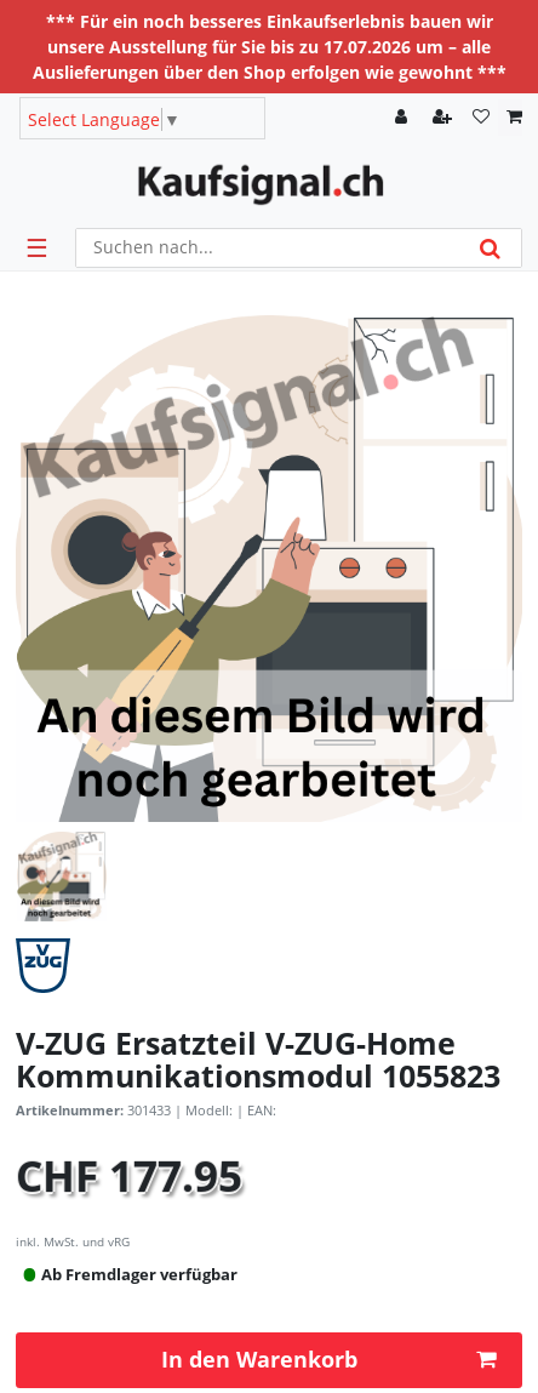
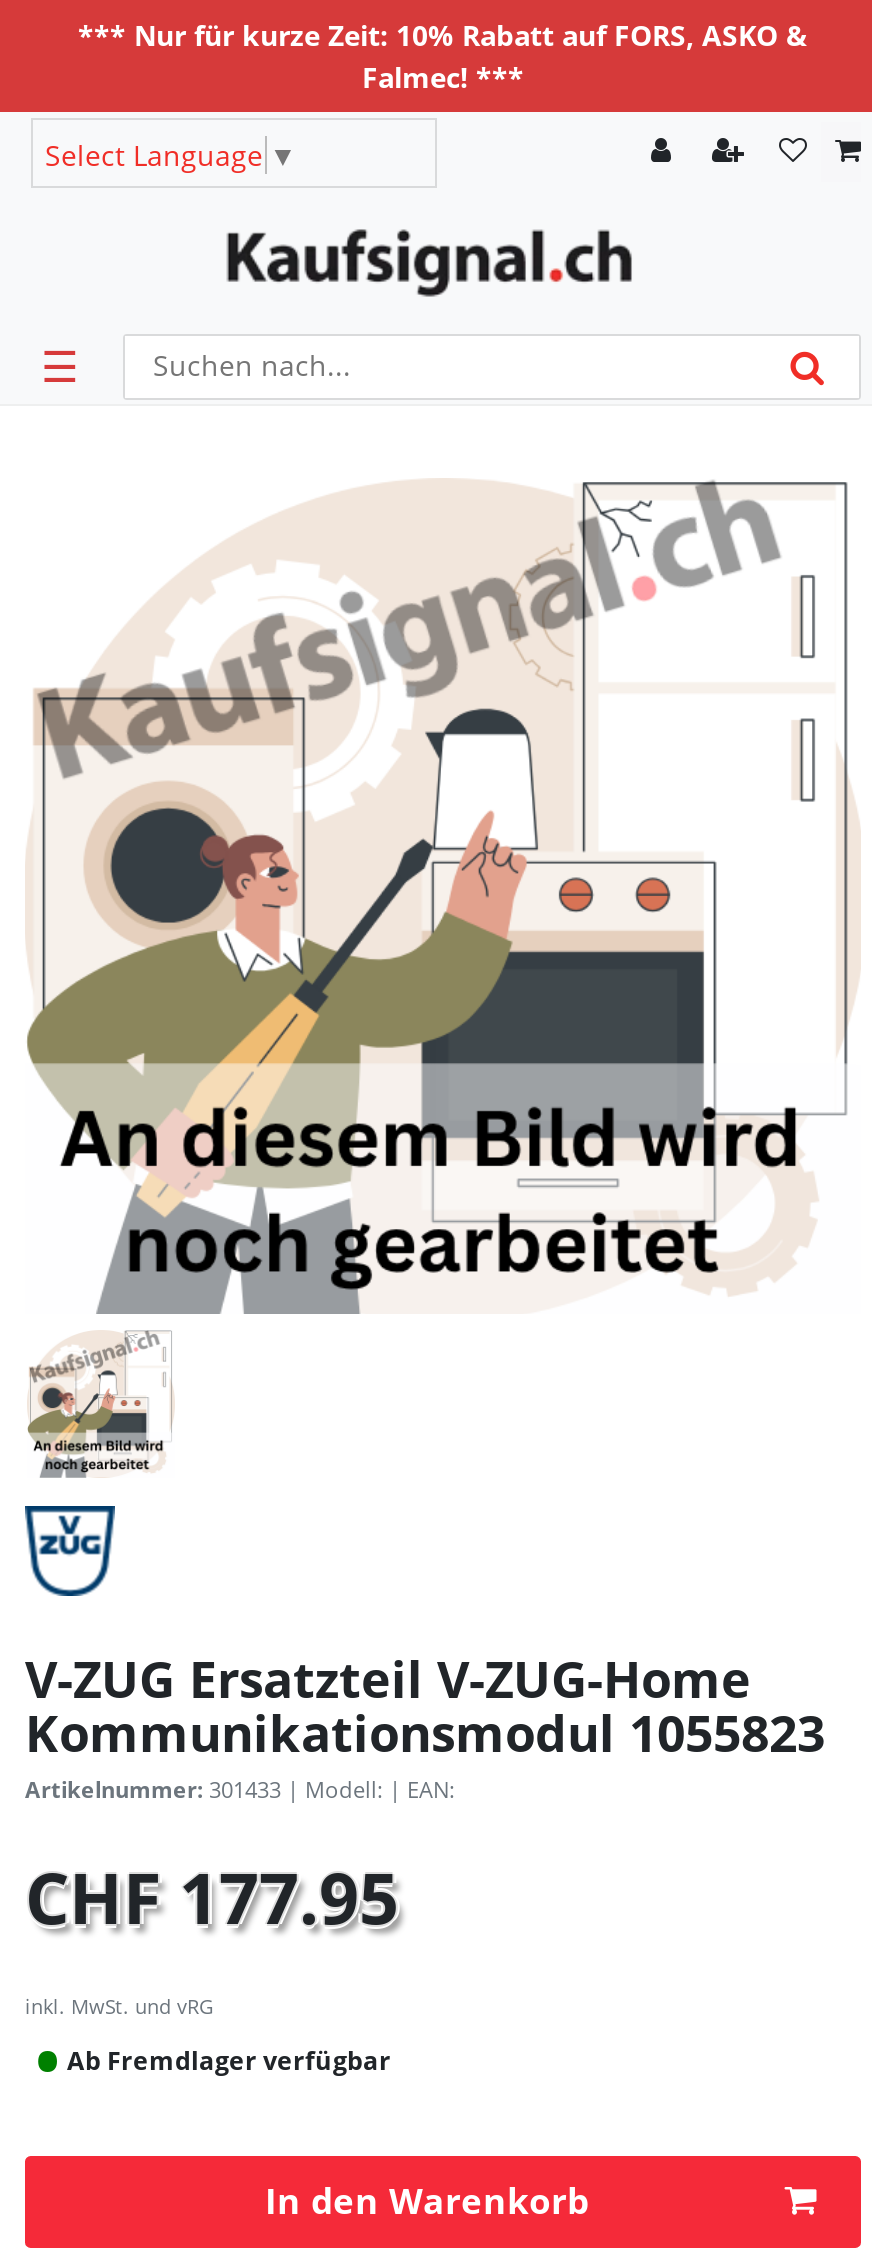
[32,10,506,84] *** Für ein noch besseres Einkaufserlebnis bauen wir | unsere Ausstellung für Sie bis zu 17.07.2026 um – alle | Auslieferungen über den Shop erfolgen wie gewohnt *** -> [78,16,808,96] *** Nur für kurze Zeit: 10% Rabatt auf FORS, ASKO & | Falmec! ***

